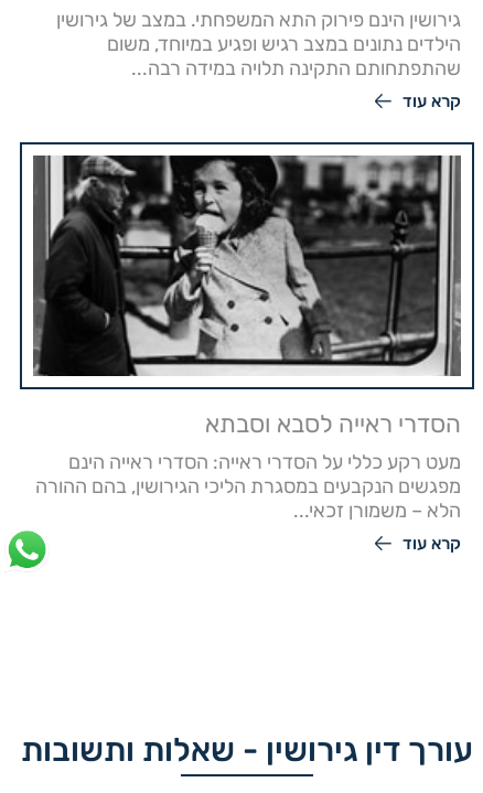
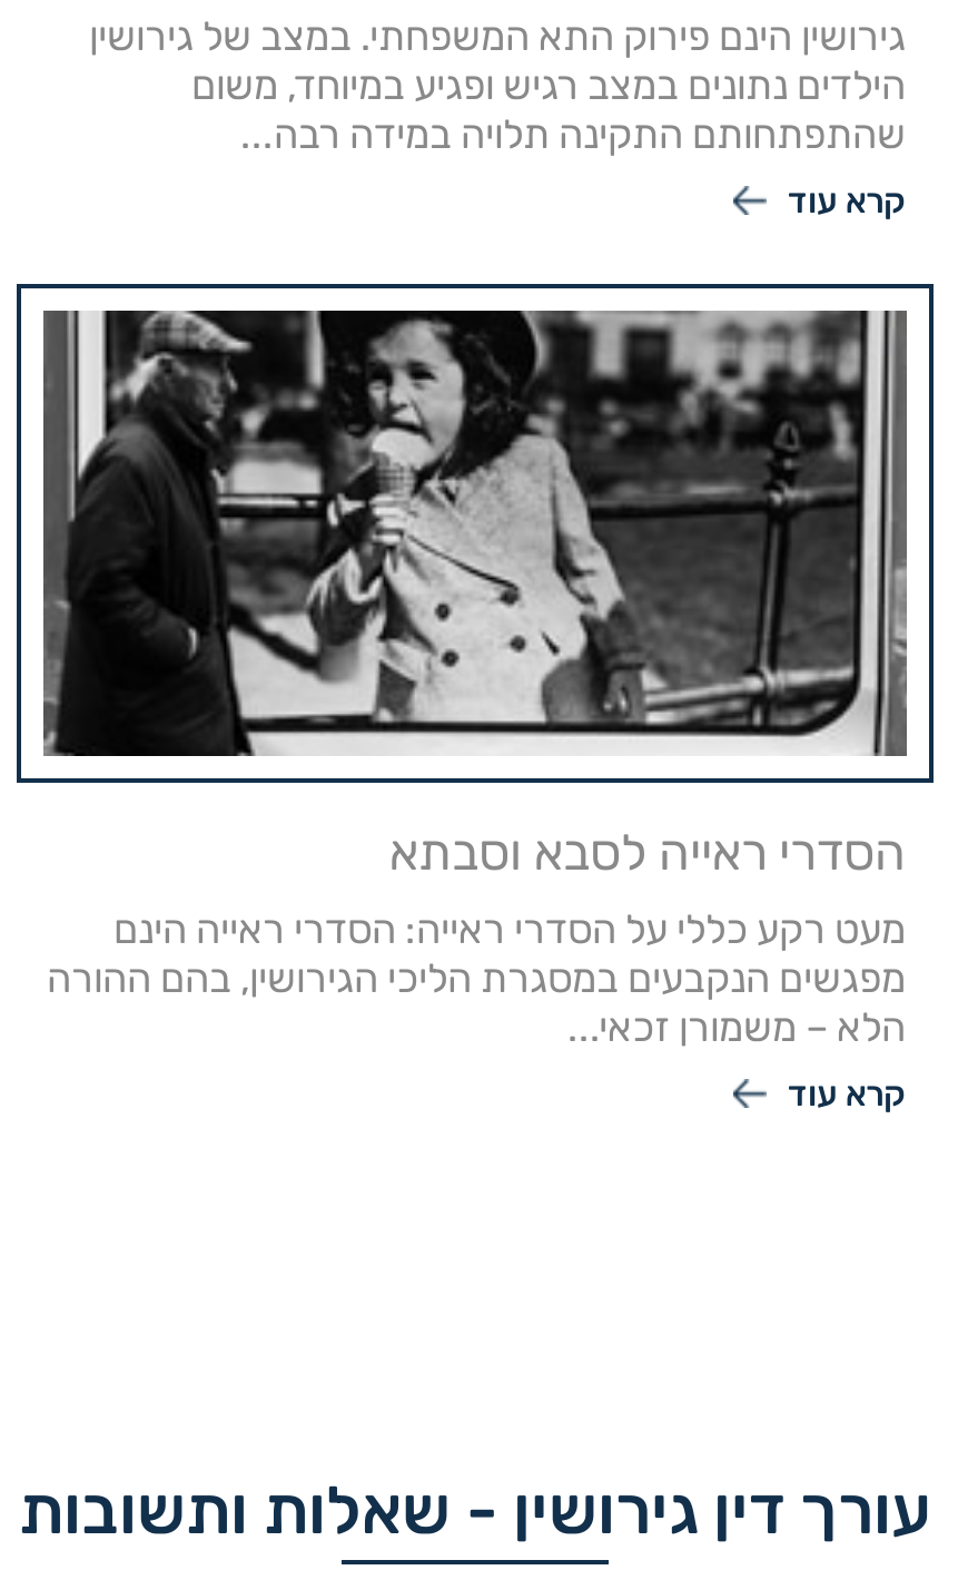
[8,529,46,569] [image] -> none

